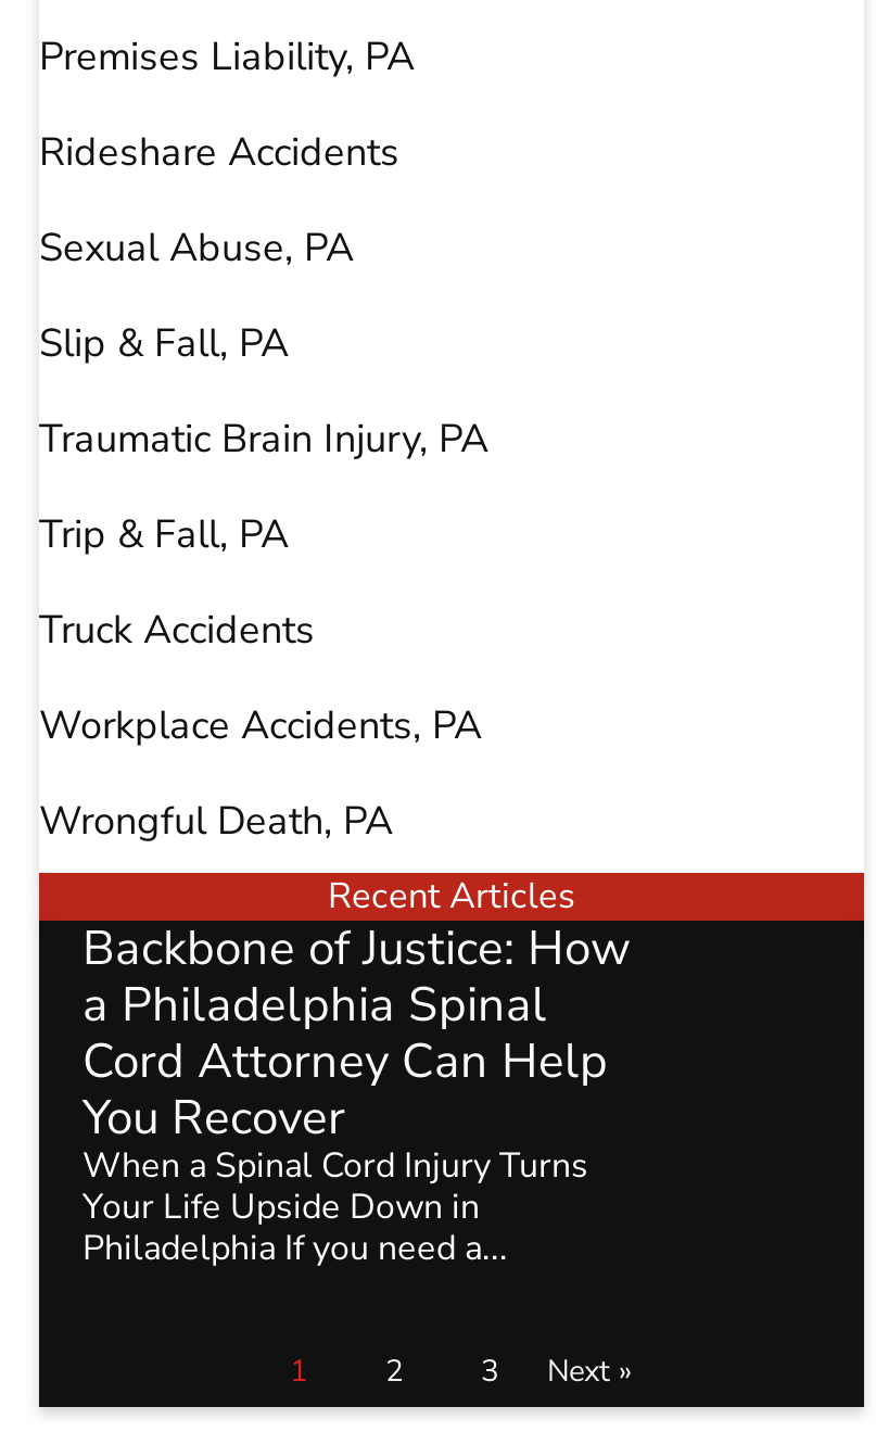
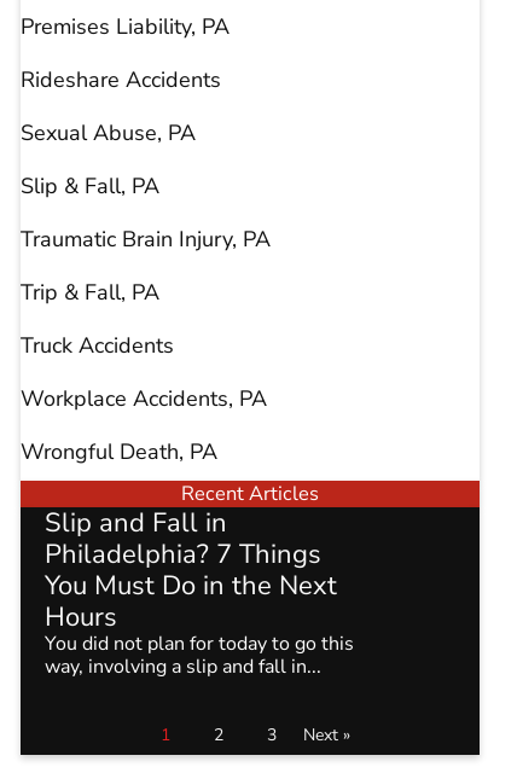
[82,917,632,1273] Backbone of Justice: How | a Philadelphia Spinal | Cord Attorney Can Help | You Recover | When a Spinal Cord Injury Turns | Your Life Upside Down in | Philadelphia If you need a... -> [45,504,354,680] Slip and Fall in | Philadelphia? 7 Things | You Must Do in the Next | Hours | You did not plan for today to go this | way, involving a slip and fall in...

